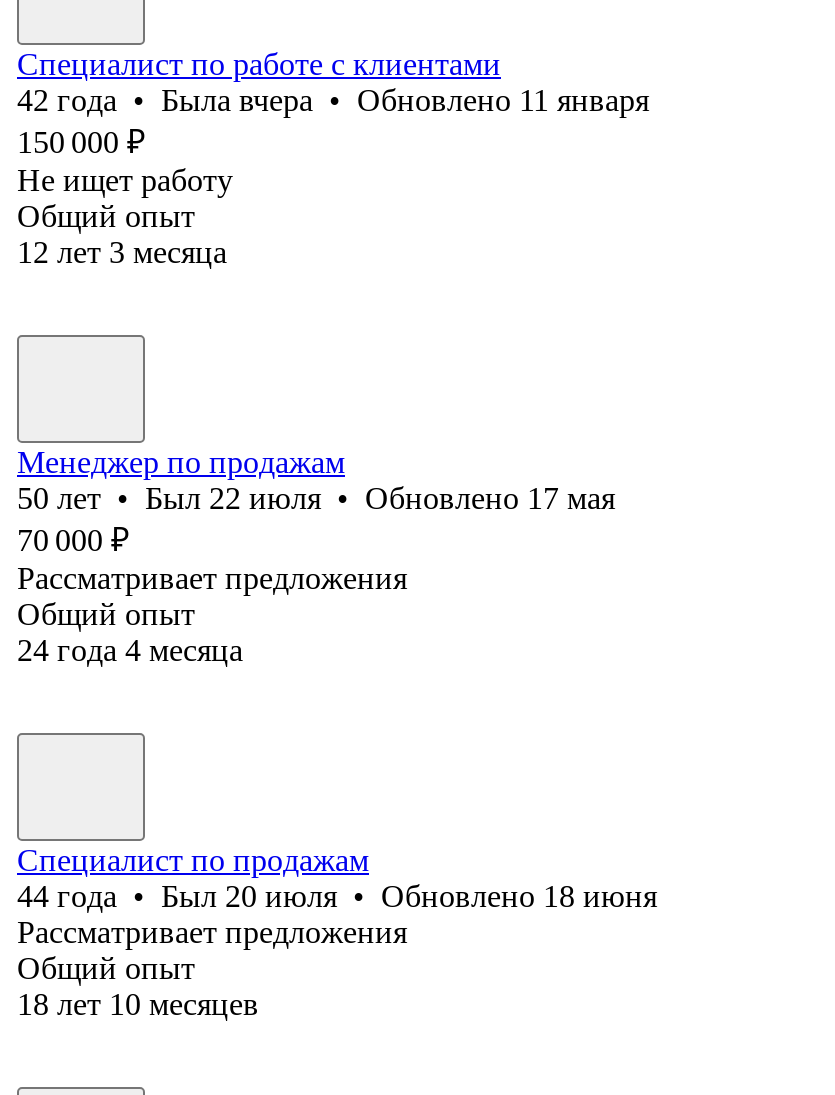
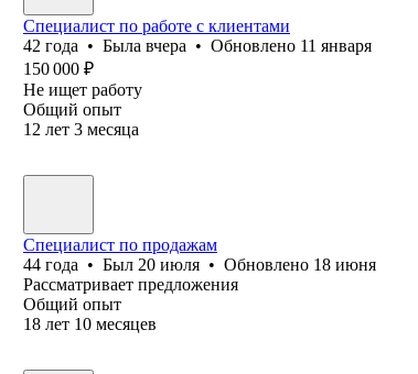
[17,445,615,667] Менеджер по продажам | 50 лет • Был 22 июля • Обновлено 17 мая | 70 000 ₽ | Рассматривает предложения | Общий опыт | 24 года 4 месяца -> none

